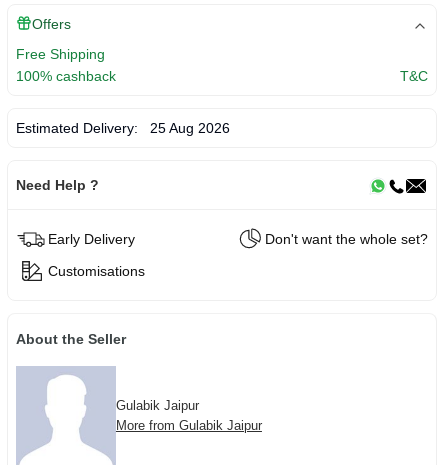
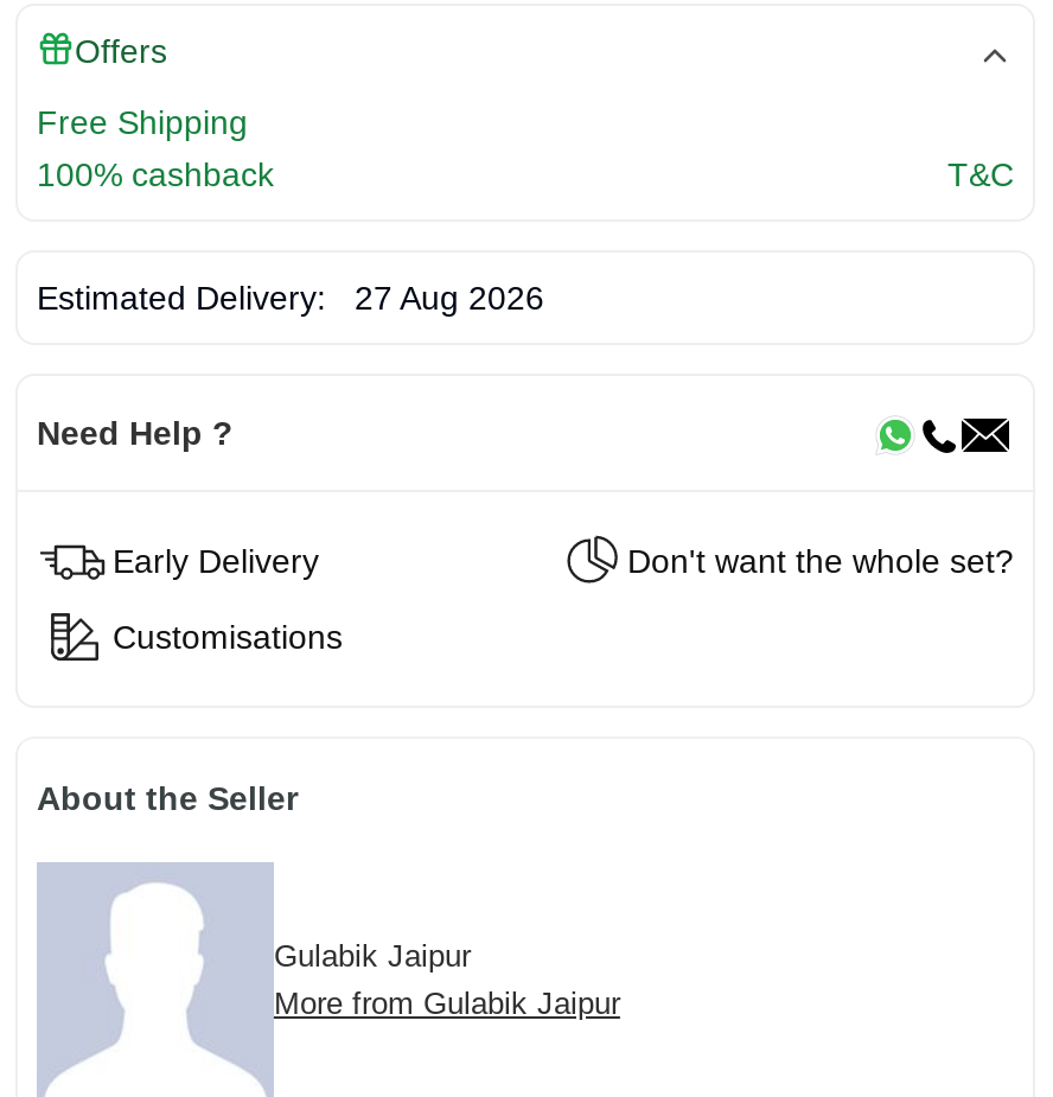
[16,120,230,136] Estimated Delivery: 25 Aug 2026 -> [37,280,544,318] Estimated Delivery: 27 Aug 2026

